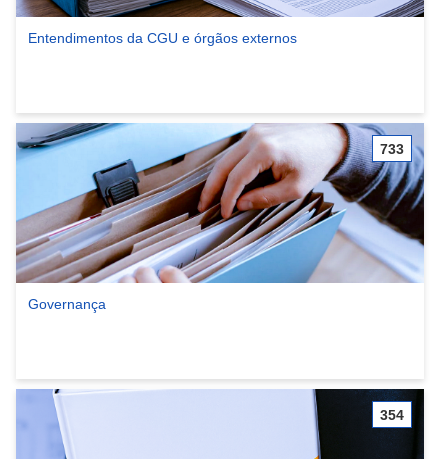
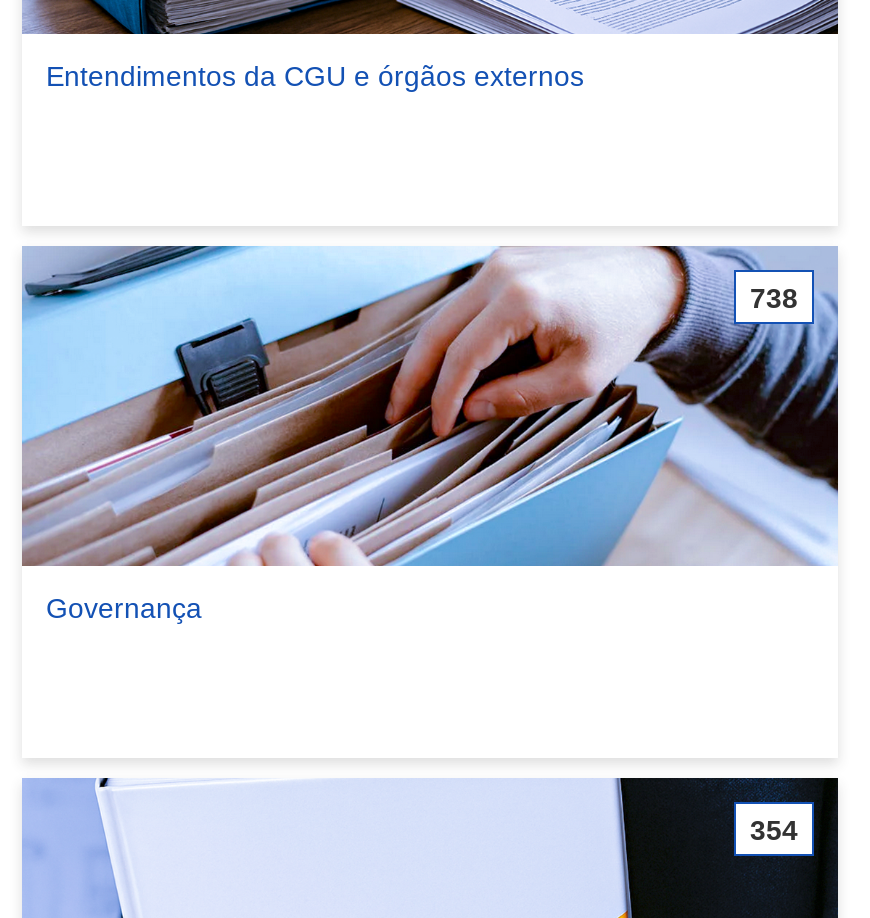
[380,140,404,156] 733 -> [750,281,798,313] 738

